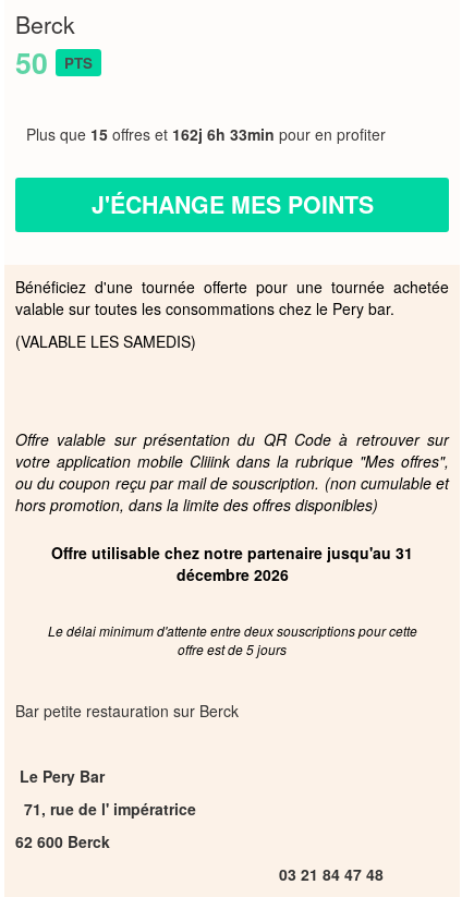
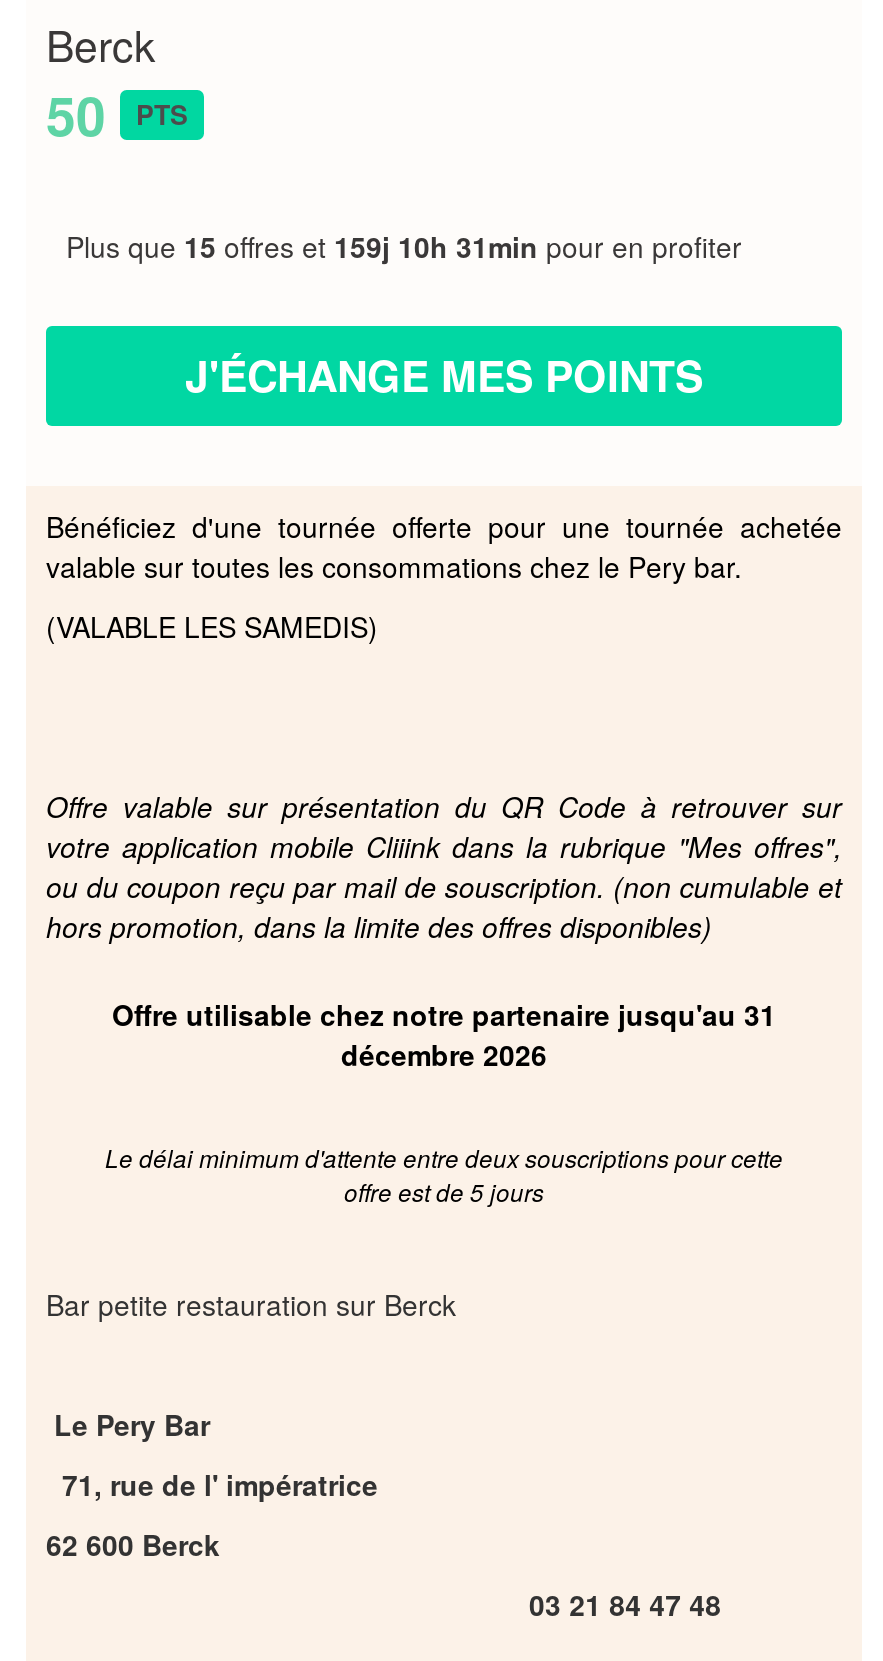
[26,123,386,145] Plus que 15 offres et 162j 6h 33min pour en profiter -> [66,226,742,266] Plus que 15 offres et 159j 10h 31min pour en profiter

